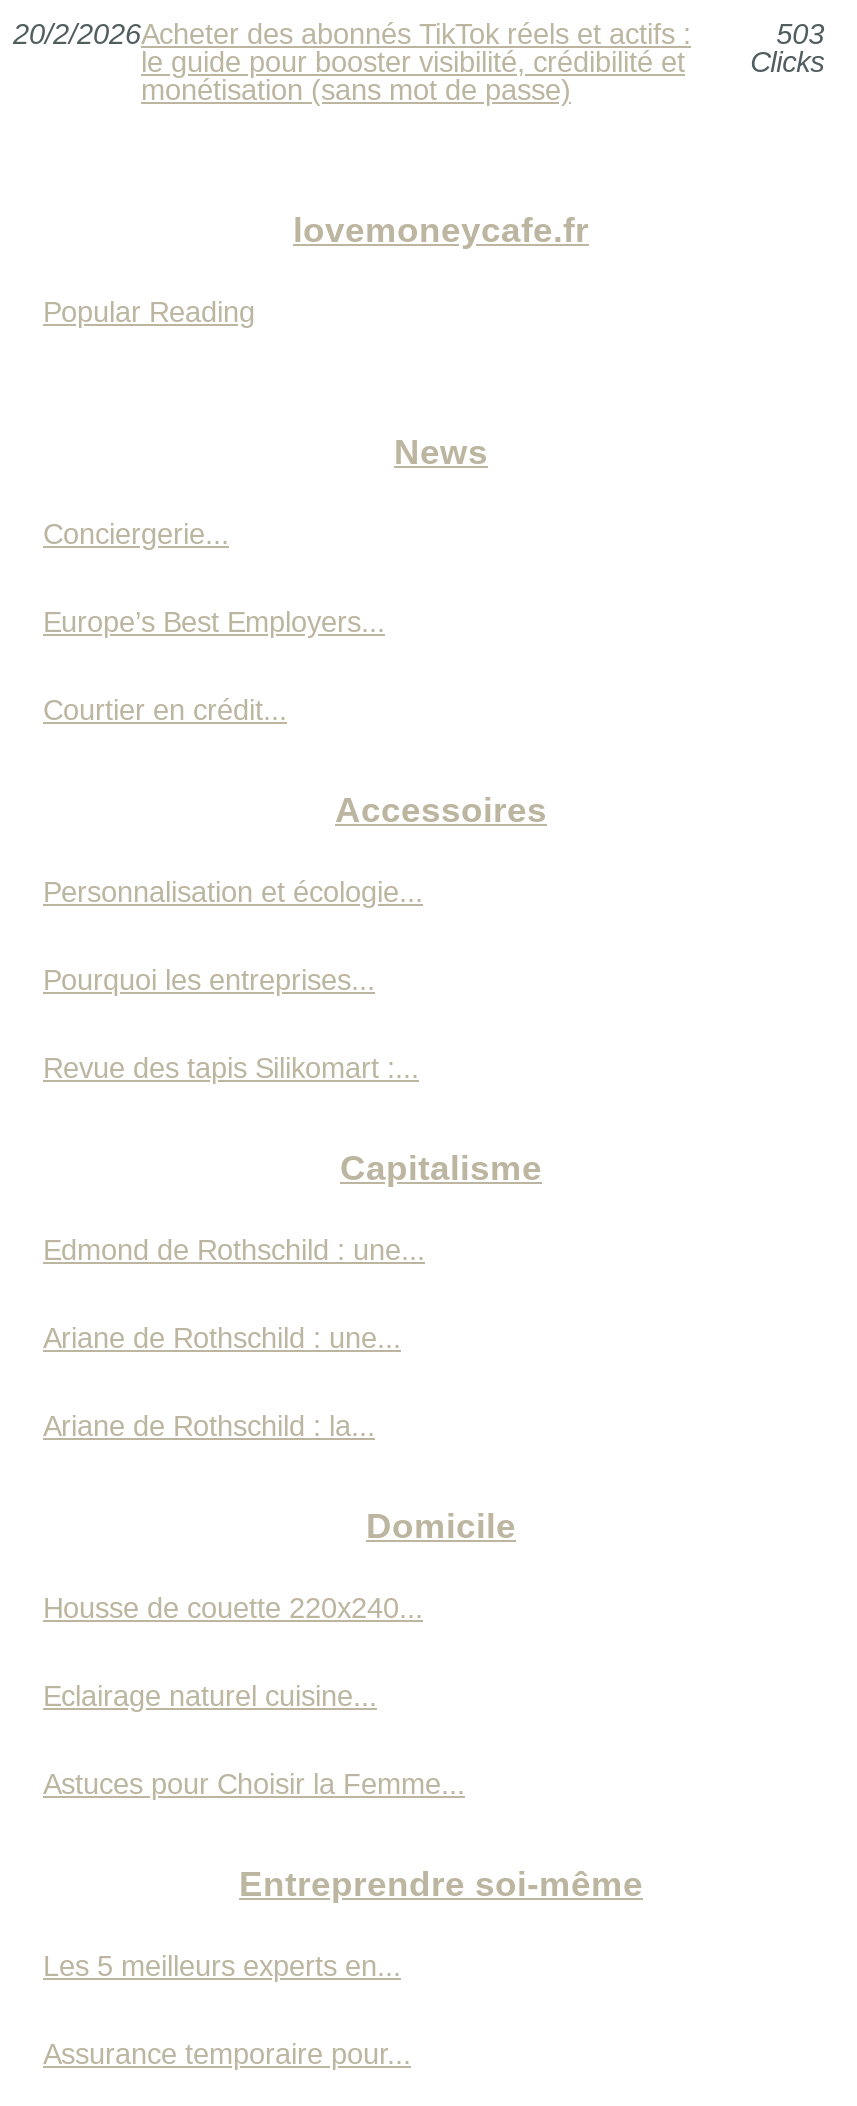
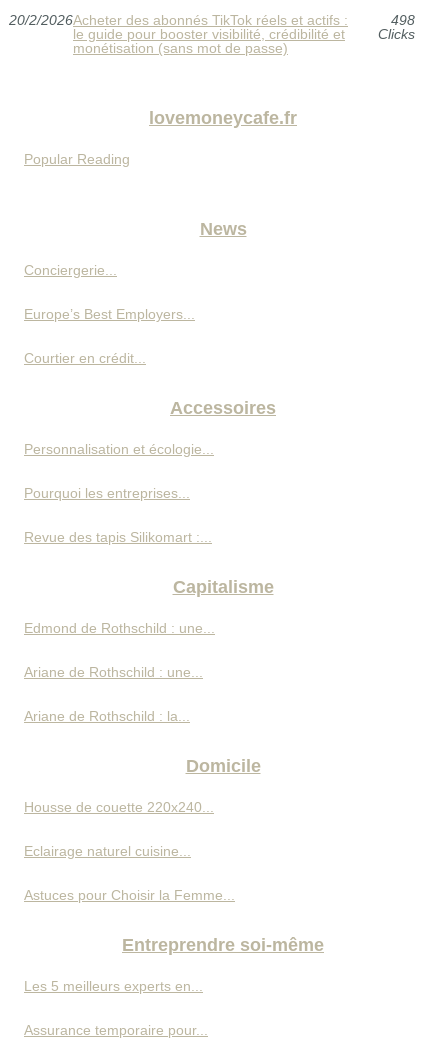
[776,18,824,50] 503 -> [391,12,415,28] 498

